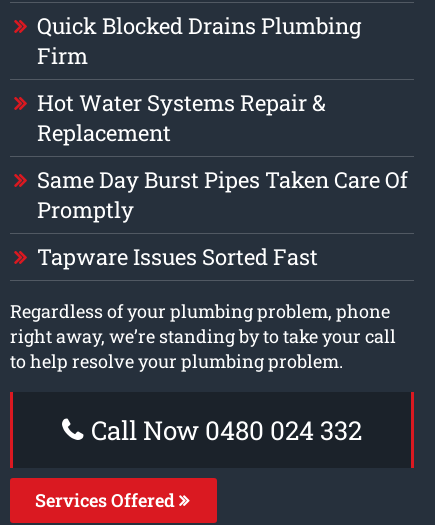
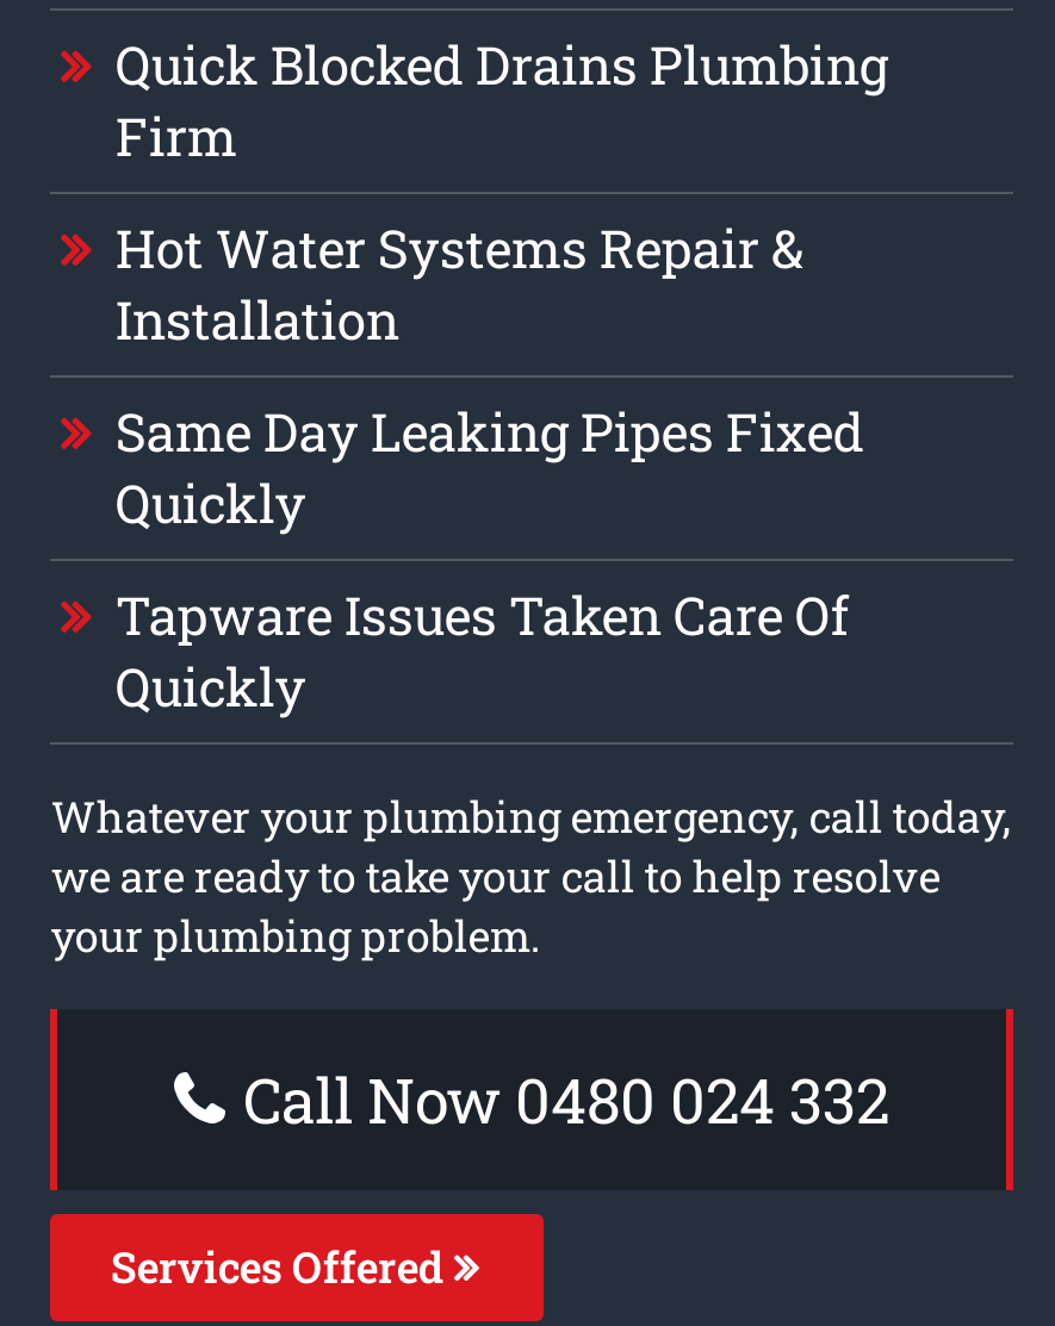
[37,118,171,147] Replacement -> [115,285,399,354] Installation
[37,165,408,224] Same Day Burst Pipes Taken Care Of | Promptly -> [115,397,864,537] Same Day Leaking Pipes Fixed | Quickly
[37,242,318,271] Tapware Issues Sorted Fast -> [115,580,850,721] Tapware Issues Taken Care Of | Quickly
[10,299,396,373] Regardless of your plumbing problem, phone | right away, we’re standing by to take your call | to help resolve your plumbing problem. -> [51,787,1012,964] Whatever your plumbing emergency, call today, | we are ready to take your call to help resolve | your plumbing problem.

